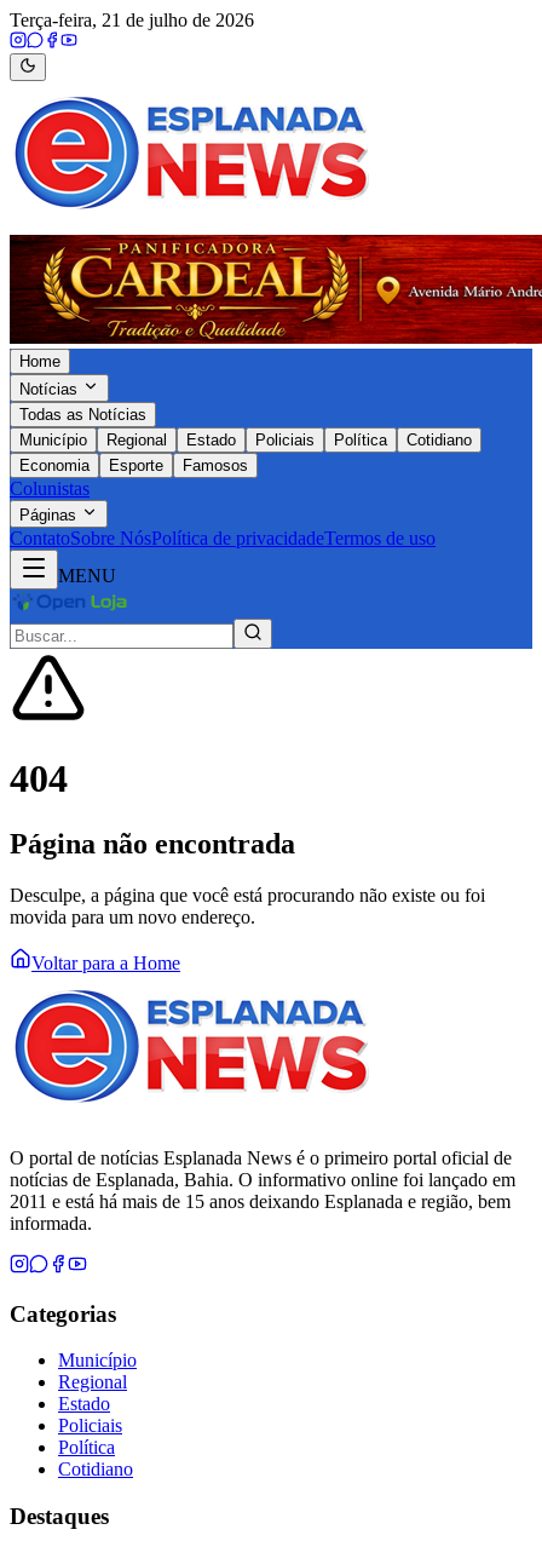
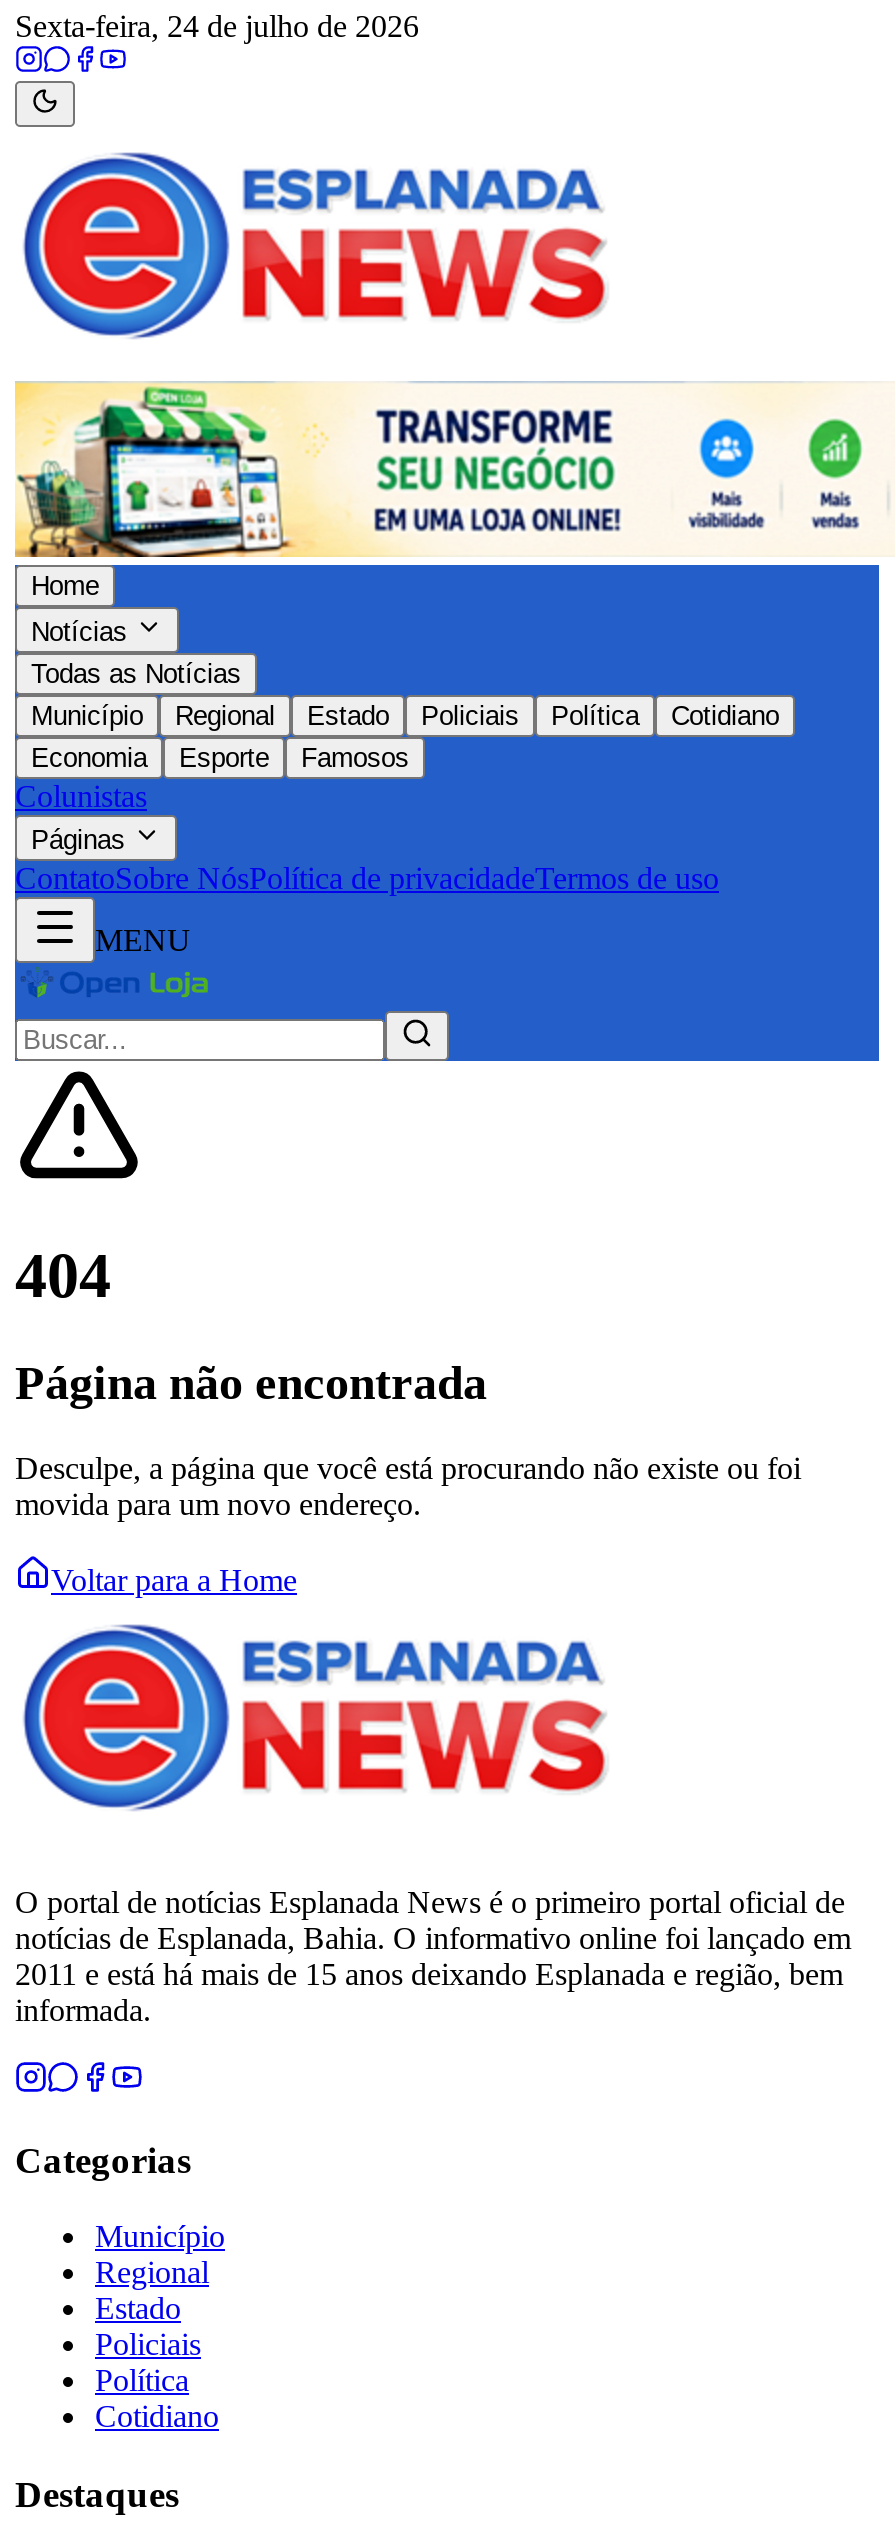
[10,10,254,30] Terça-feira, 21 de julho de 2026 -> [15,9,419,43] Sexta-feira, 24 de julho de 2026
[8,234,538,345] [image] -> [13,381,889,559] [image]

